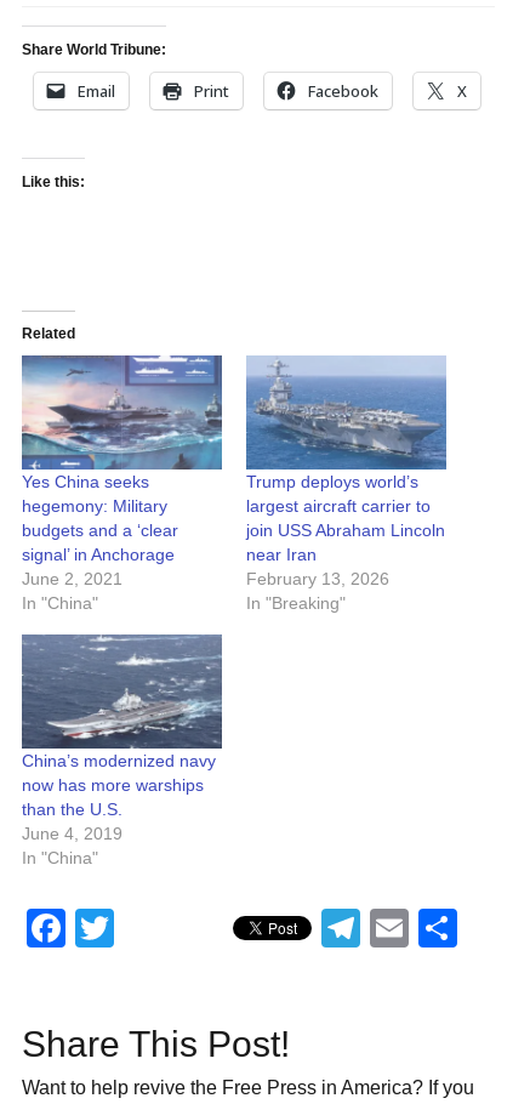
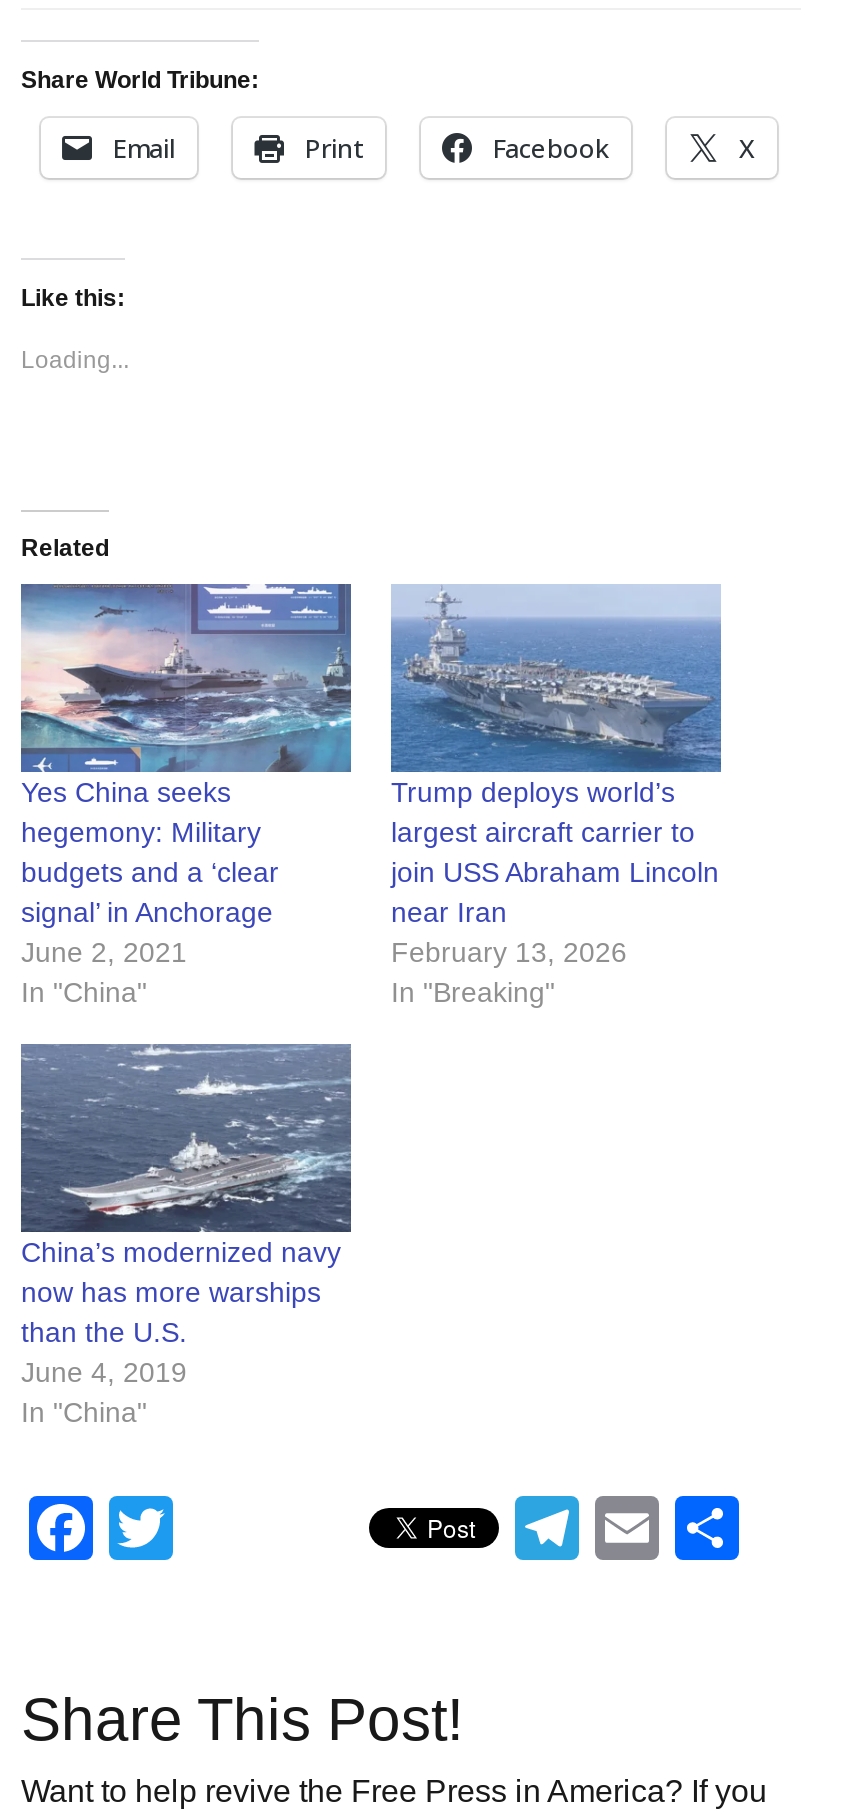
none -> [21,346,129,374] Loading...

